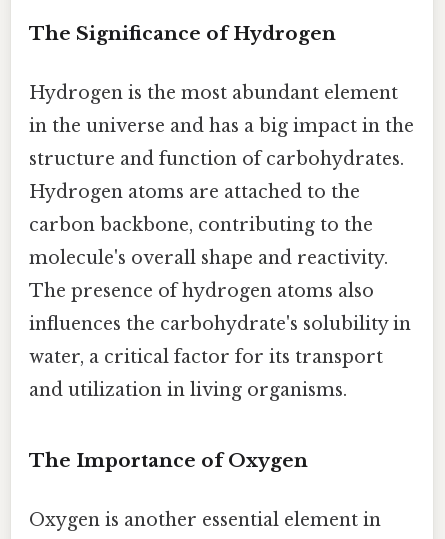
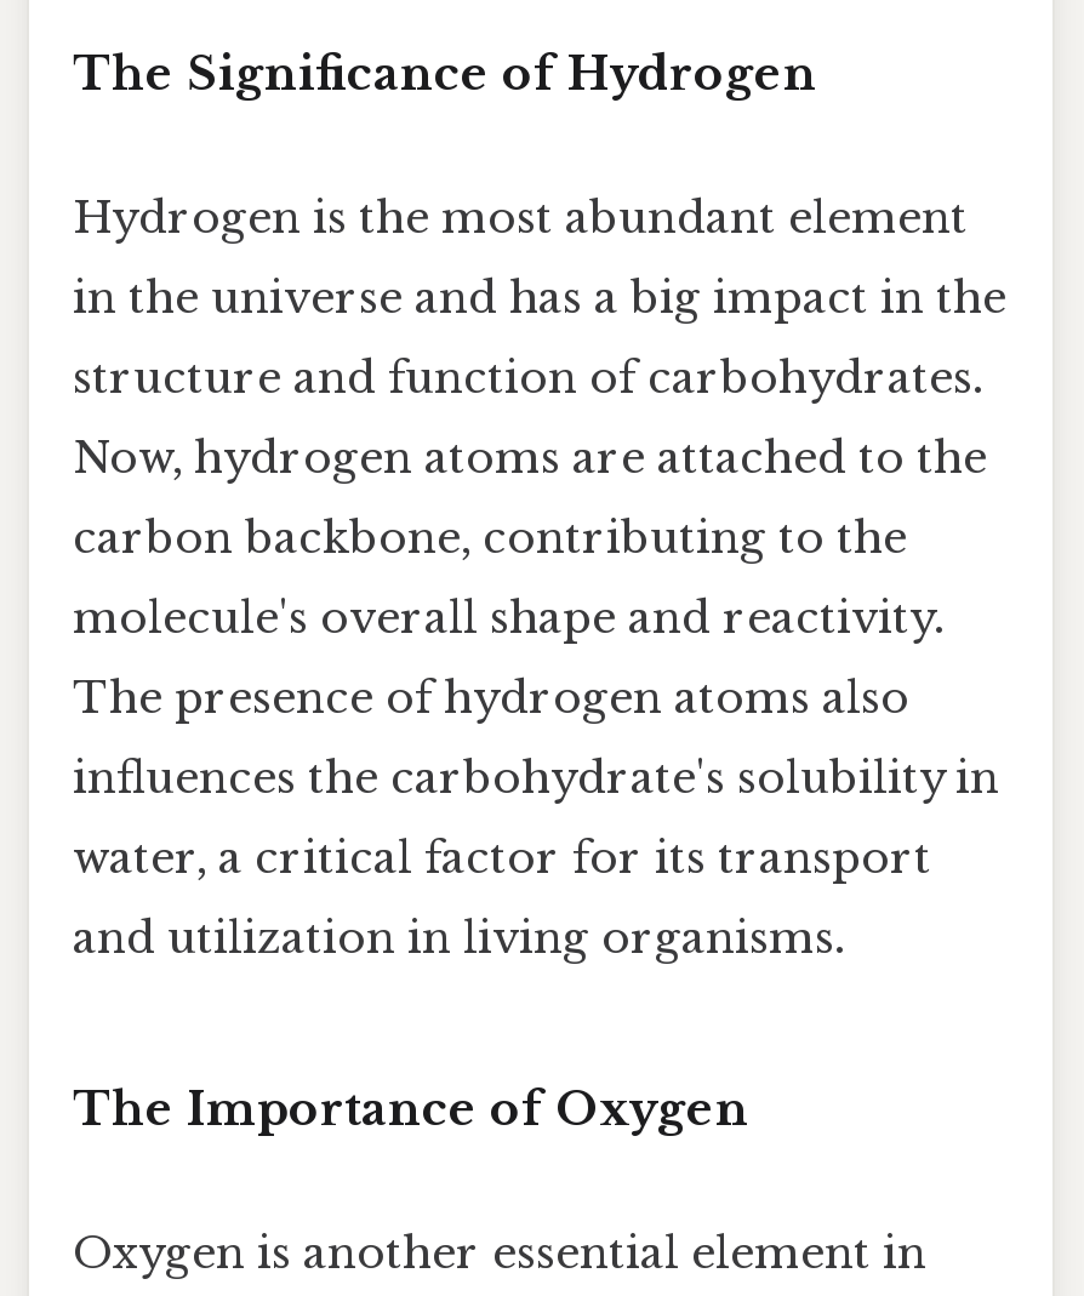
[29,181,360,203] Hydrogen atoms are attached to the -> [73,432,987,486] Now, hydrogen atoms are attached to the

